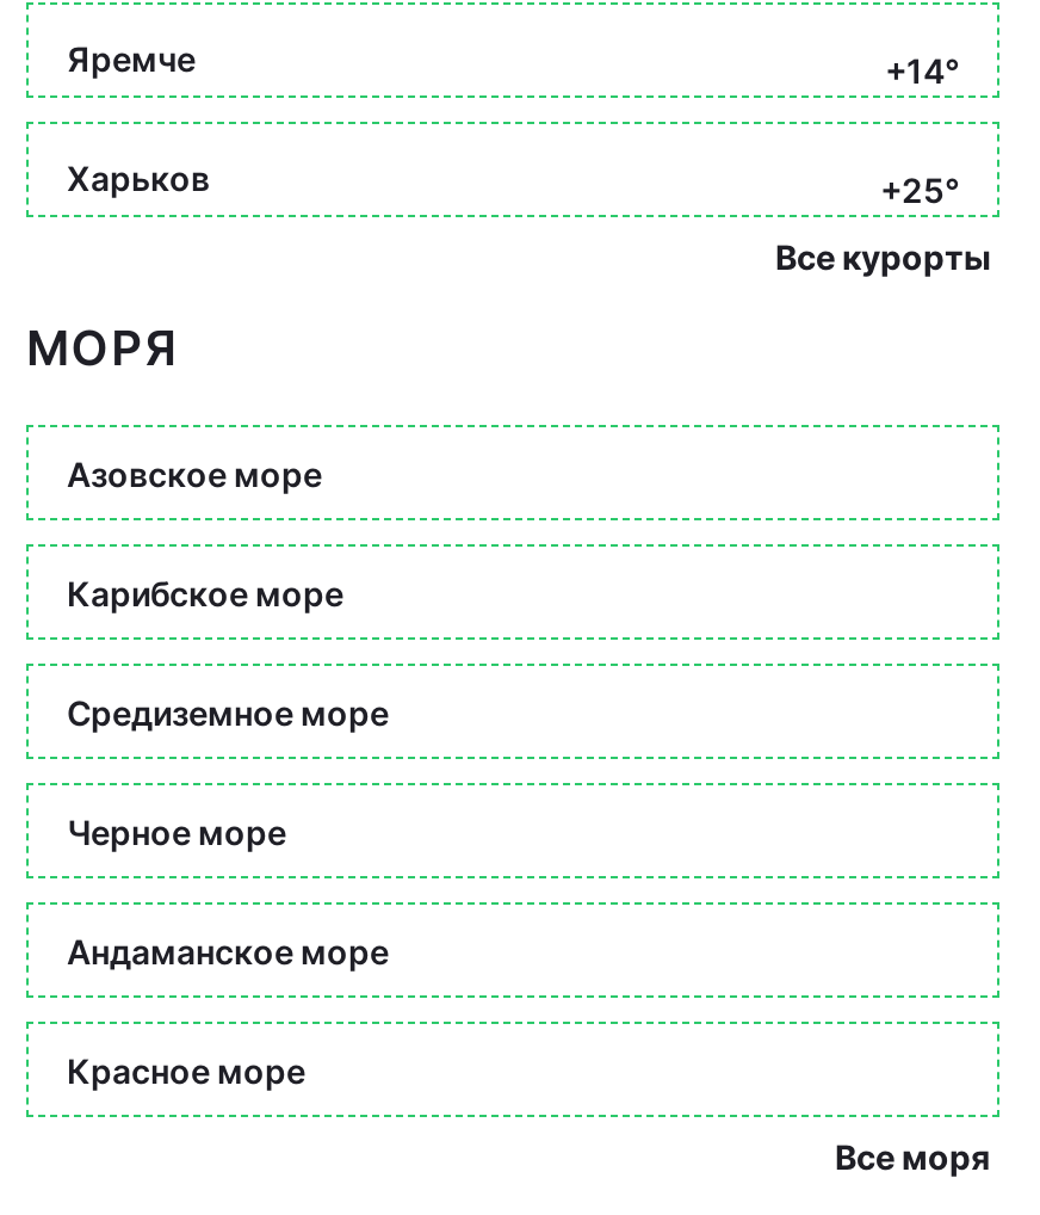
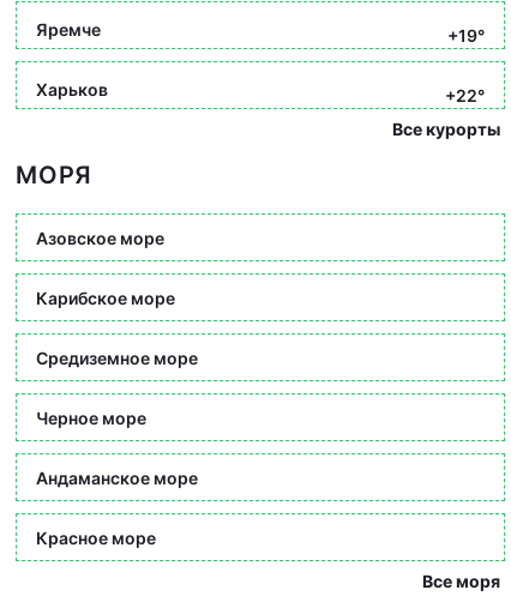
[885,50,959,91] +14° -> [447,25,485,46] +19°
[880,169,959,210] +25° -> [445,85,485,106] +22°

